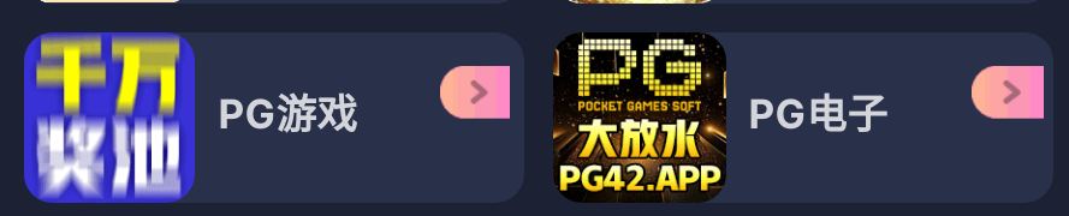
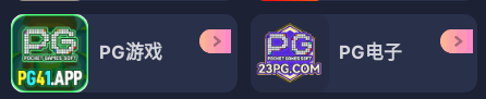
[22,31,197,204] [image] -> [10,13,89,94] [image]
[551,31,729,204] [image] -> [252,15,329,91] [image]

